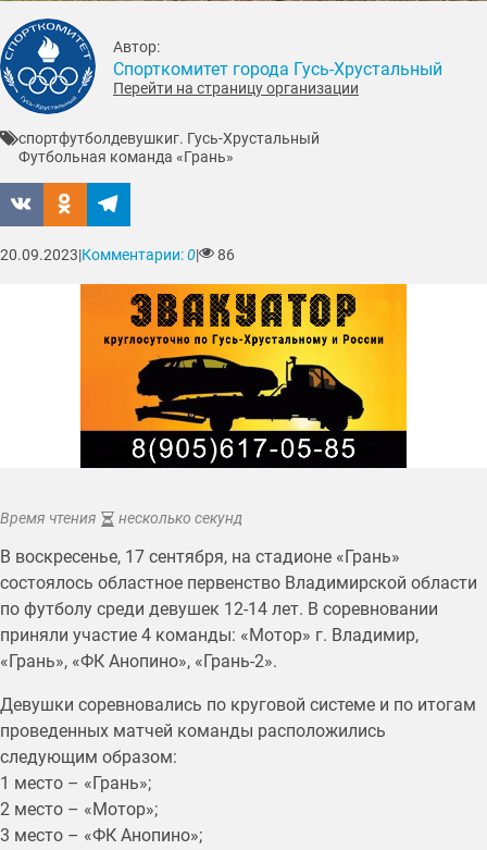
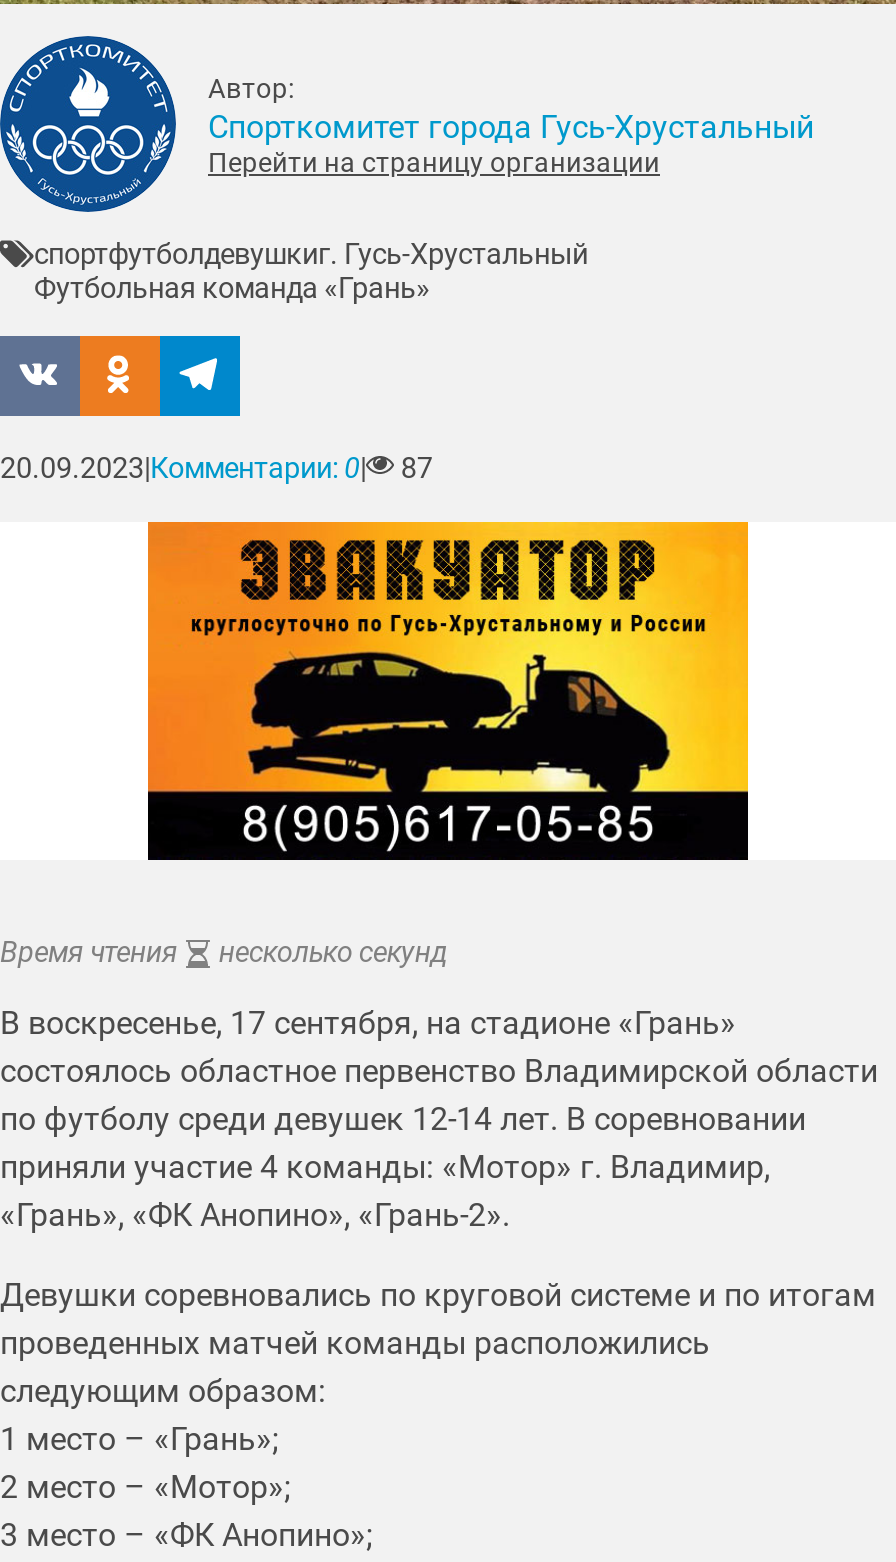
[215,246,235,264] 86 -> [395,452,433,486] 87

